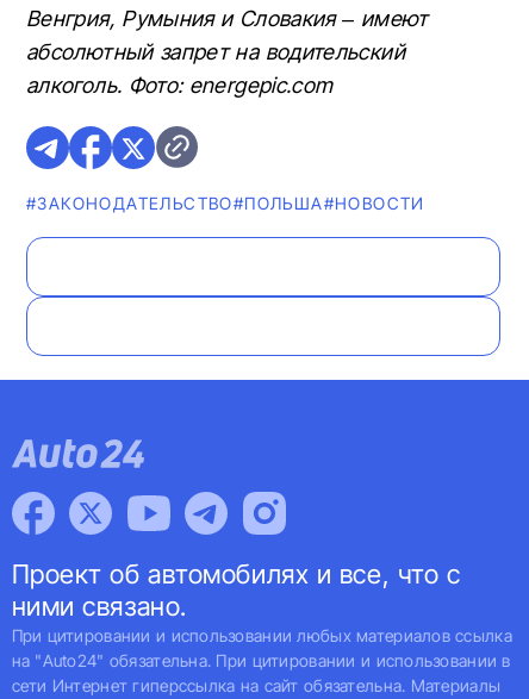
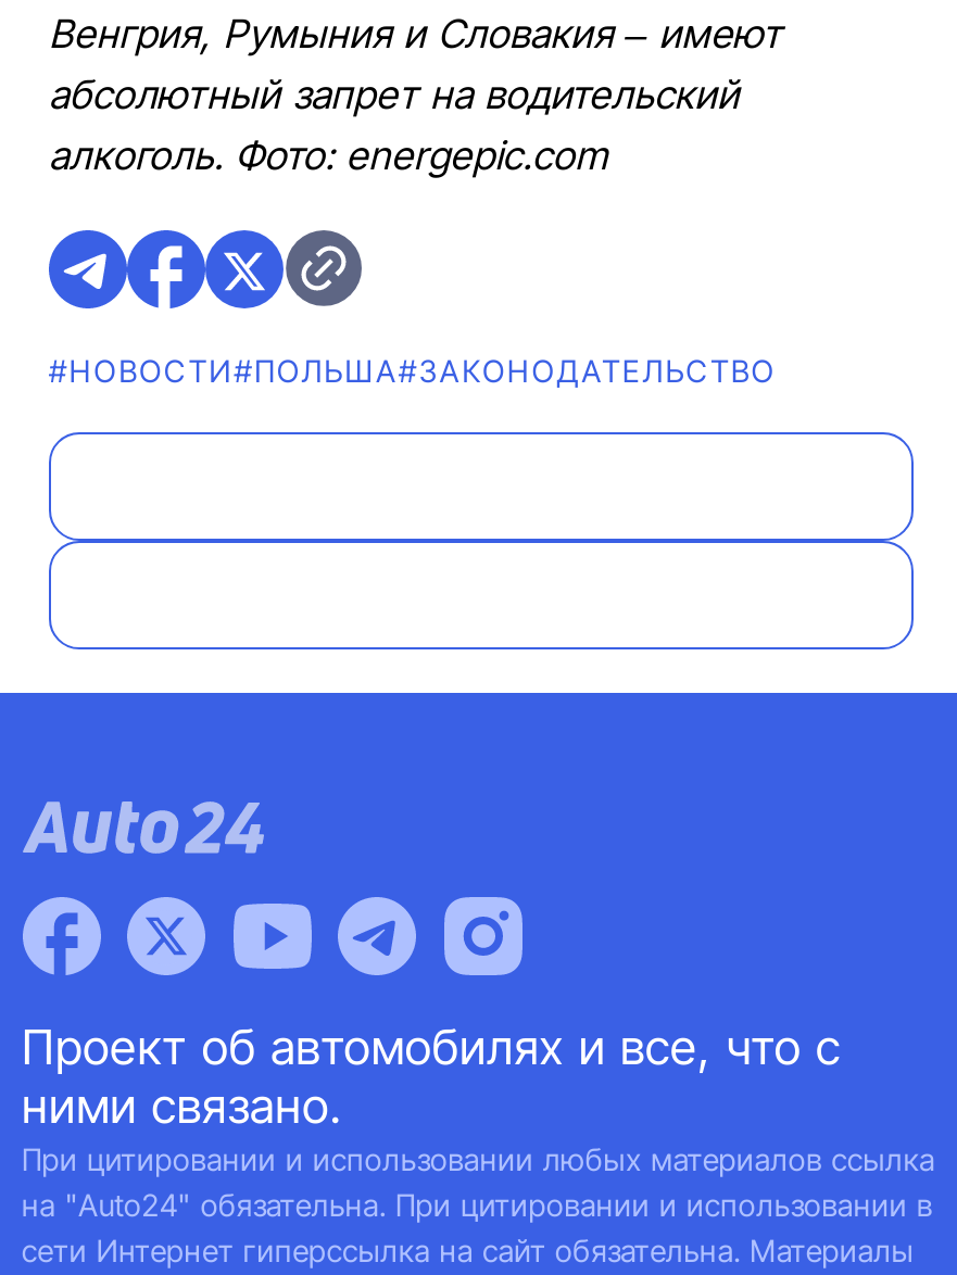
[26,193,425,213] #ЗАКОНОДАТЕЛЬСТВО#ПОЛЬША#НОВОСТИ -> [49,352,776,389] #НОВОСТИ#ПОЛЬША#ЗАКОНОДАТЕЛЬСТВО

